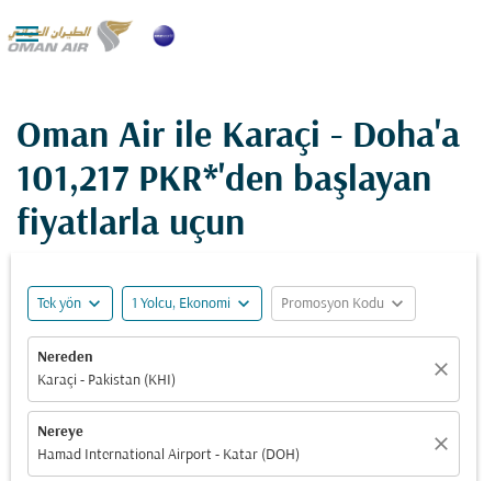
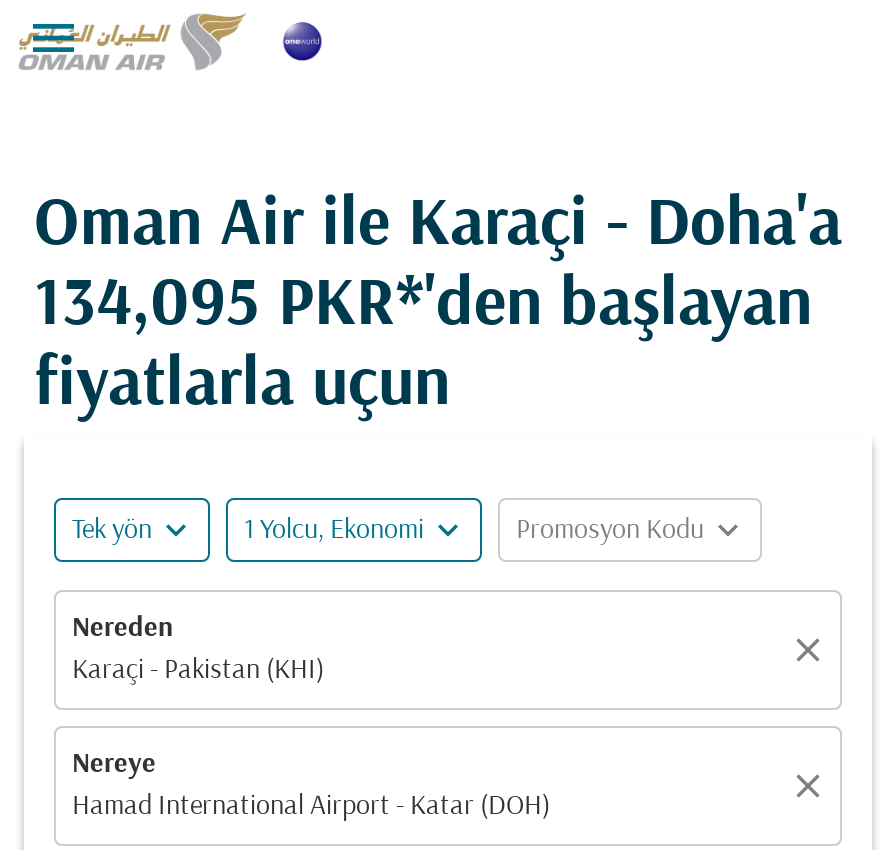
[16,162,431,201] 101,217 PKR*'den başlayan -> [34,272,812,342] 134,095 PKR*'den başlayan

